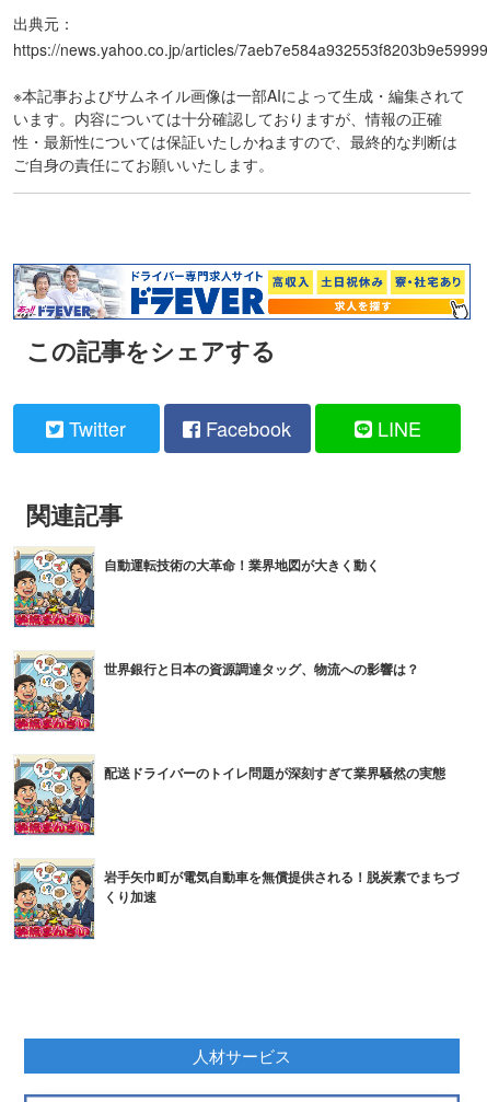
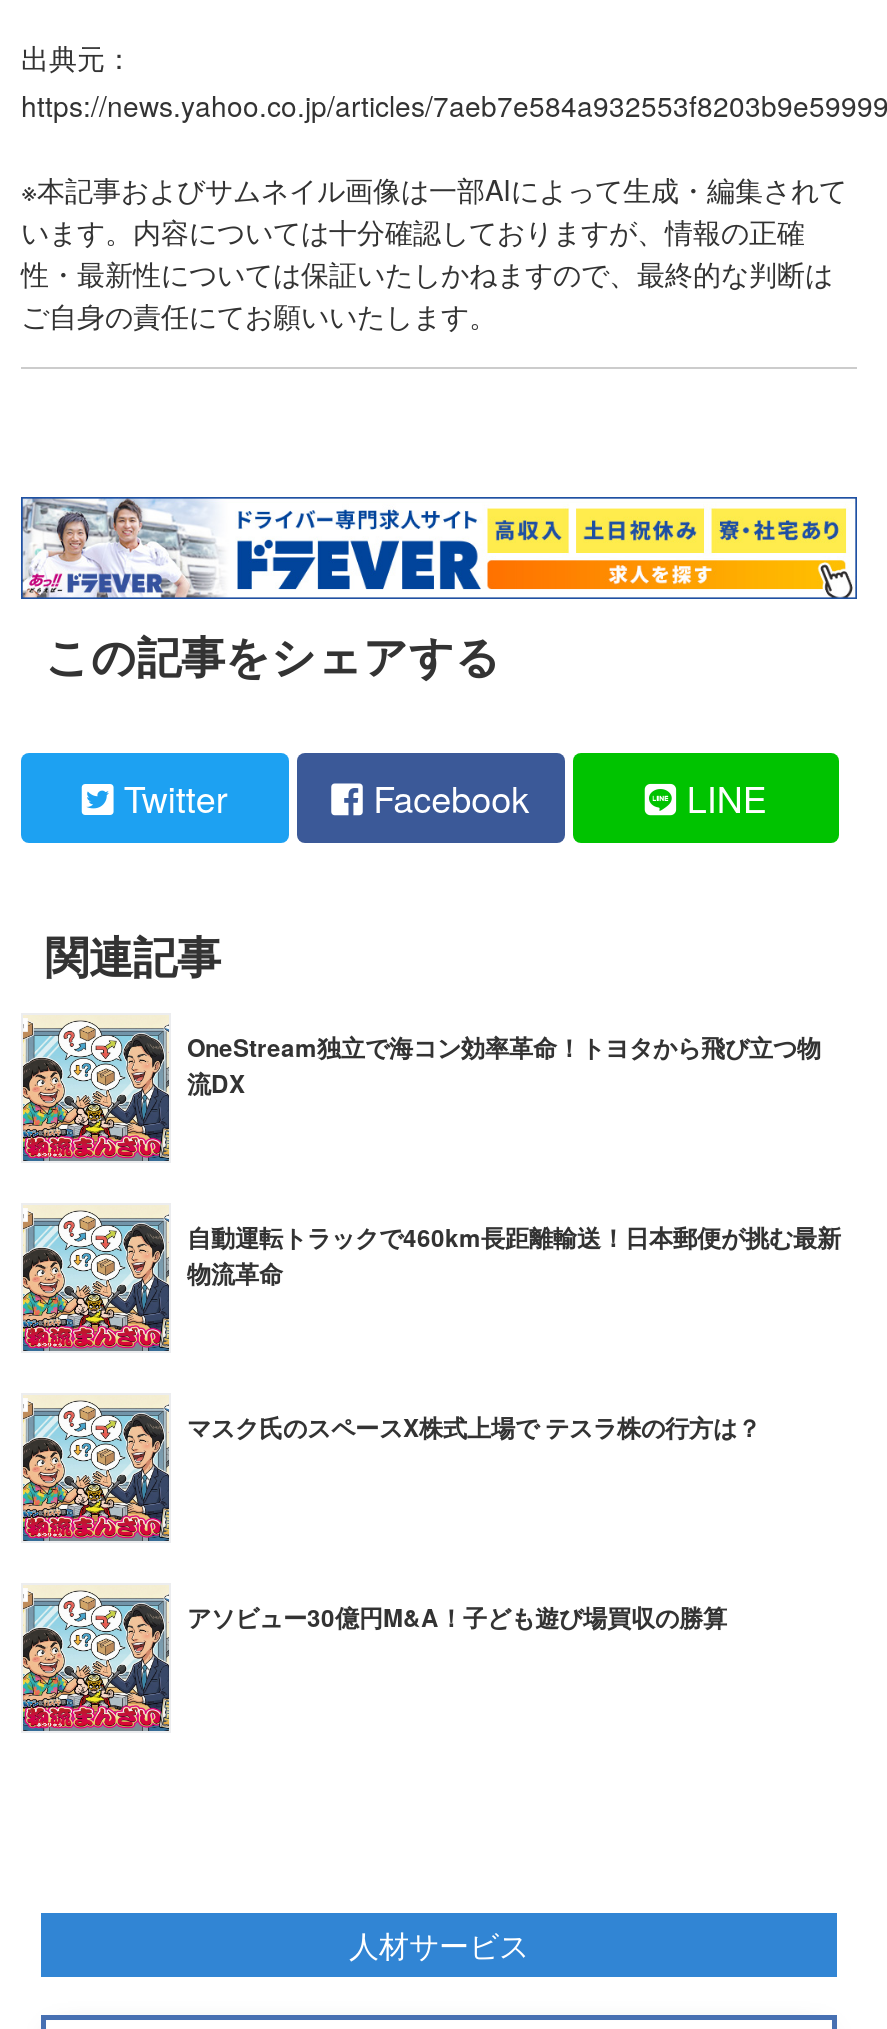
[104,554,380,574] 自動運転技術の大革命！業界地図が大きく動く -> [187,1028,821,1100] OneStream独立で海コン効率革命！トヨタから飛び立つ物 | 流DX
[104,658,419,678] 世界銀行と日本の資源調達タッグ、物流への影響は？ -> [187,1218,841,1290] 自動運転トラックで460km長距離輸送！日本郵便が挑む最新 | 物流革命
[104,762,445,782] 配送ドライバーのトイレ問題が深刻すぎて業界騒然の実態 -> [187,1408,761,1444] マスク氏のスペースX株式上場で テスラ株の行方は？
[104,866,459,906] 岩手矢巾町が電気自動車を無償提供される！脱炭素でまちづ | くり加速 -> [187,1598,727,1634] アソビュー30億円M&A！子ども遊び場買収の勝算

